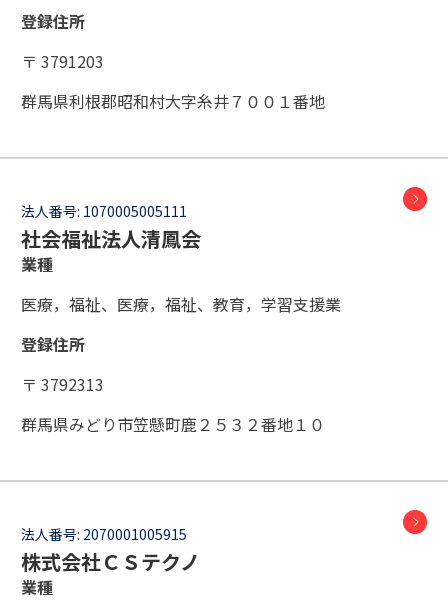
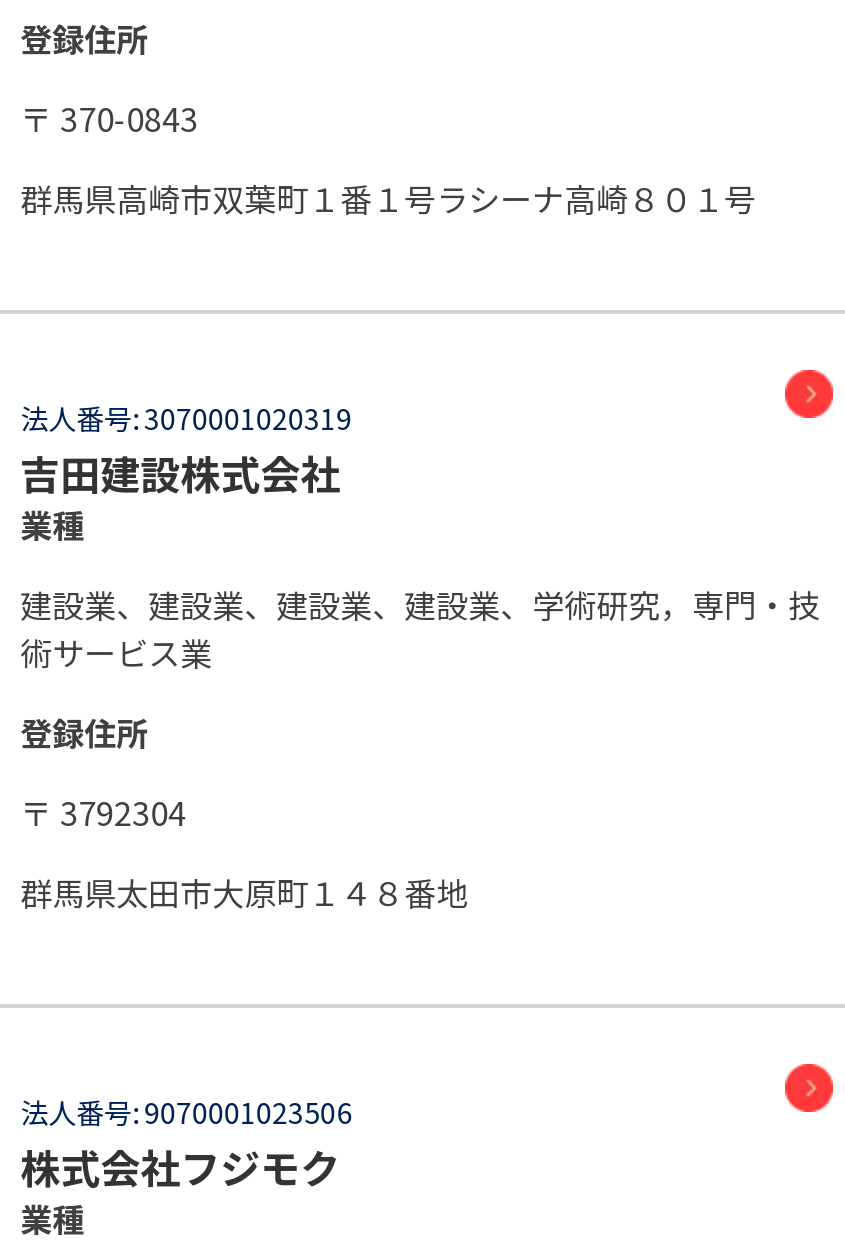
[21,49,104,73] 〒 3791203 -> [20,94,198,142] 〒 370-0843
[21,89,325,113] 群馬県利根郡昭和村大字糸井７００１番地 -> [20,174,756,222] 群馬県高崎市双葉町１番１号ラシーナ高崎８０１号
[21,201,201,253] 法人番号: 1070005005111 | 社会福祉法人清鳳会 -> [20,398,352,502] 法人番号: 3070001020319 | 吉田建設株式会社
[21,292,341,316] 医療，福祉、医療，福祉、教育，学習支援業 -> [20,580,820,676] 建設業、建設業、建設業、建設業、学術研究，専門・技 | 術サービス業
[21,372,104,396] 〒 3792313 -> [20,788,186,836] 〒 3792304
[21,412,325,436] 群馬県みどり市笠懸町鹿２５３２番地１０ -> [20,868,468,916] 群馬県太田市大原町１４８番地
[21,524,200,576] 法人番号: 2070001005915 | 株式会社ＣＳテクノ -> [20,1092,352,1196] 法人番号: 9070001023506 | 株式会社フジモク

